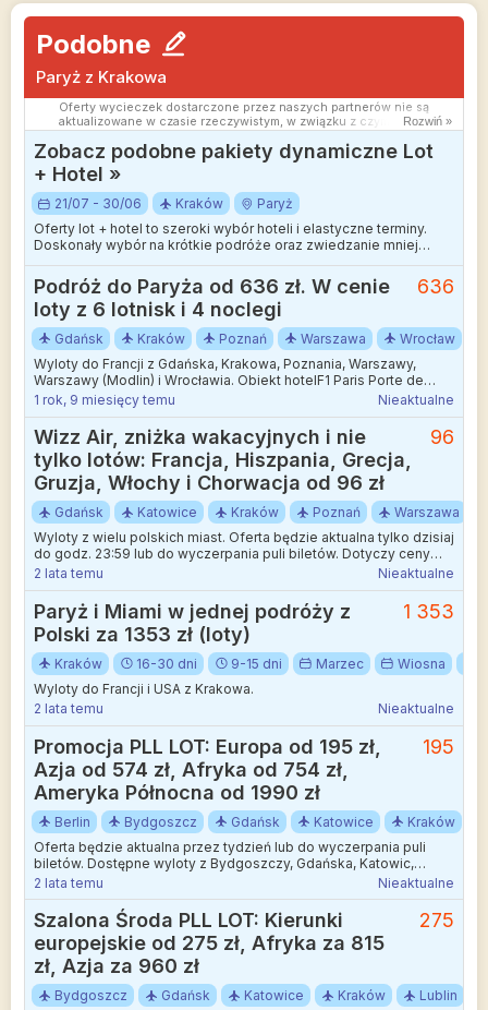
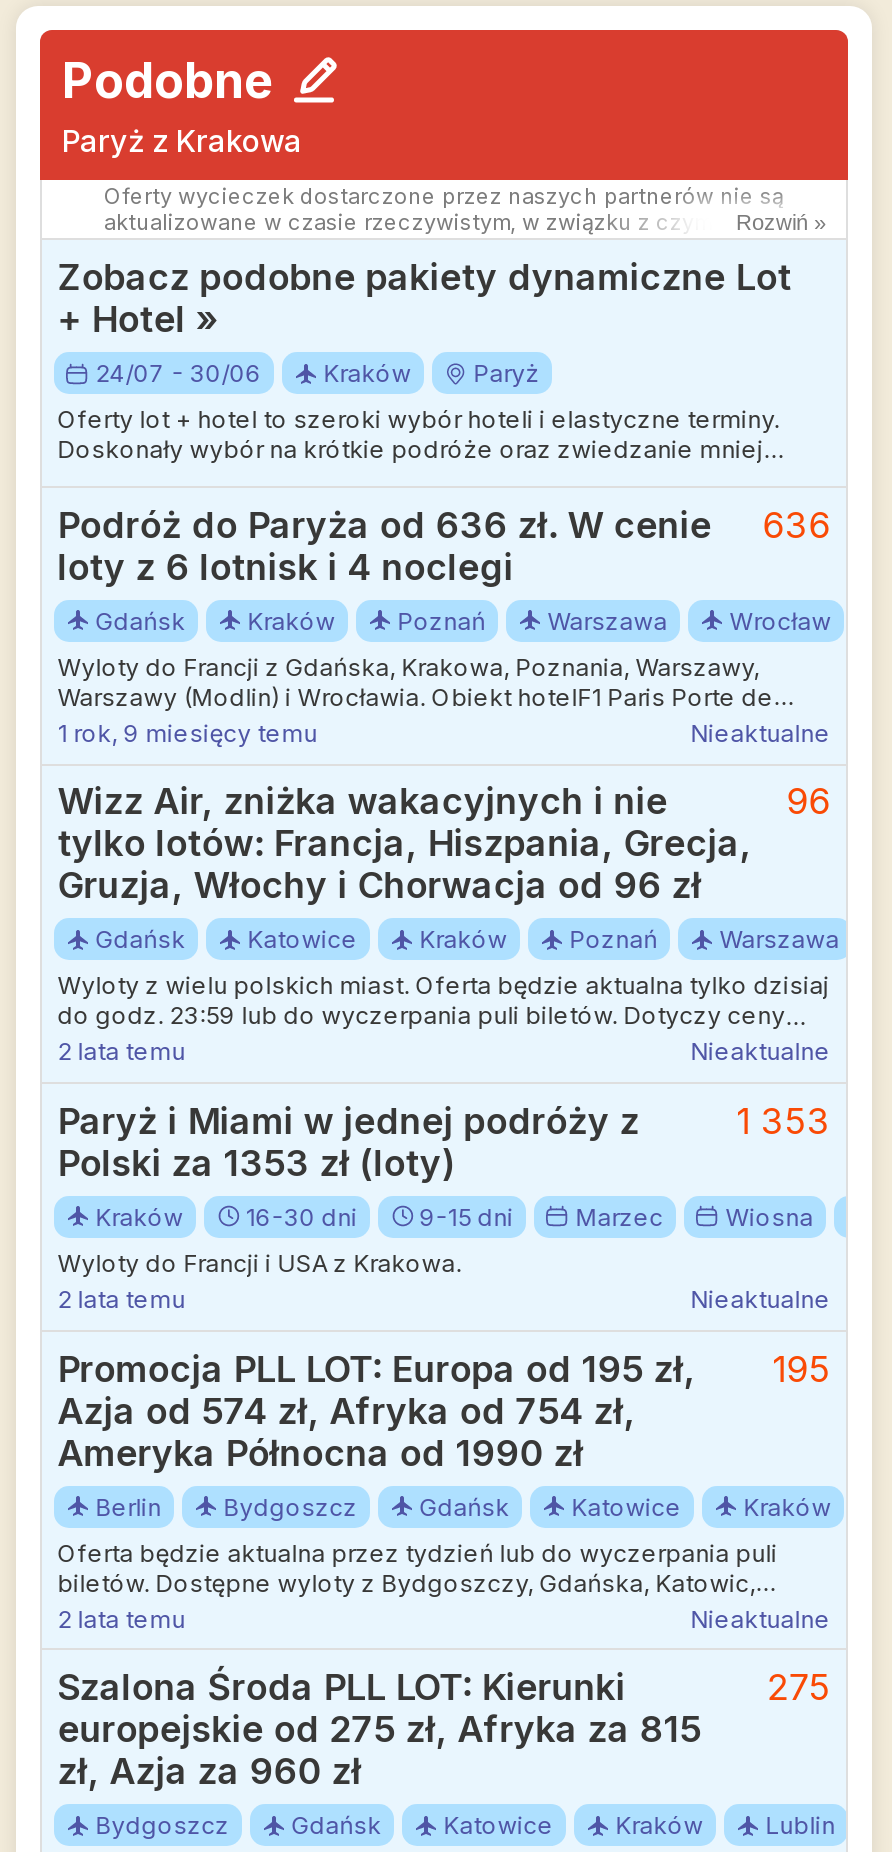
[54,195,141,212] 21/07 - 30/06 -> [96,358,262,388] 24/07 - 30/06

